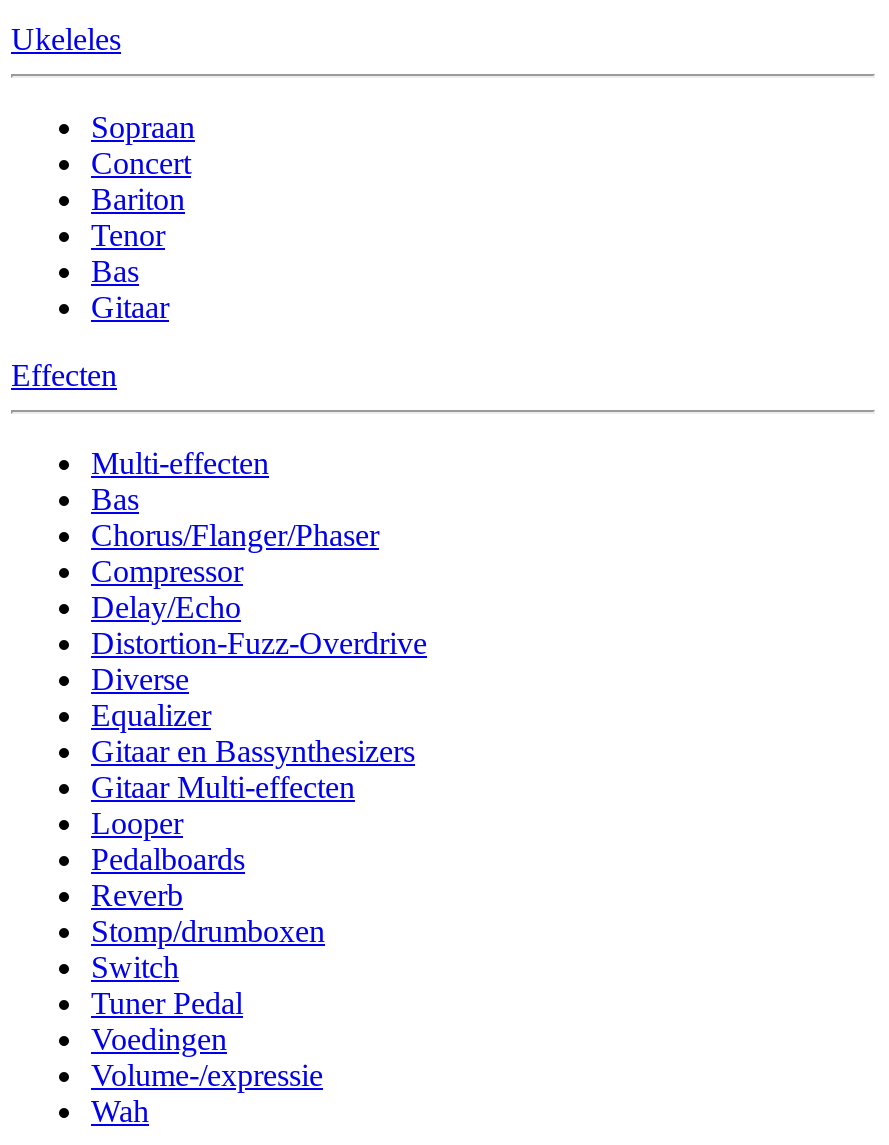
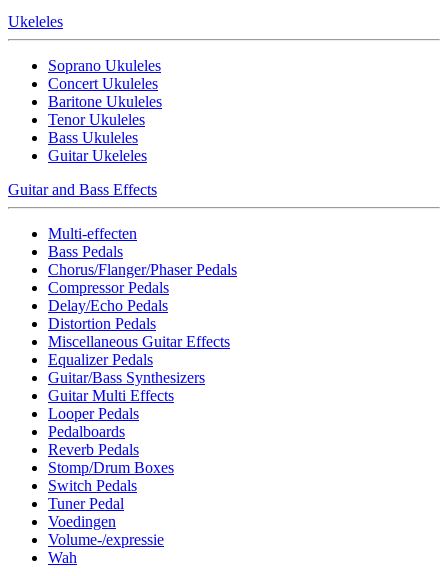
[91,110,195,324] Sopraan | Concert | Bariton | Tenor | Bas | Gitaar -> [48,57,162,164] Soprano Ukuleles | Concert Ukuleles | Baritone Ukuleles | Tenor Ukuleles | Bass Ukuleles | Guitar Ukeleles
[11,358,117,392] Effecten -> [8,181,157,198] Guitar and Bass Effects
[91,482,427,840] Bas | Chorus/Flanger/Phaser | Compressor | Delay/Echo | Distortion-Fuzz-Overdrive | Diverse | Equalizer | Gitaar en Bassynthesizers | Gitaar Multi-effecten | Looper -> [48,243,237,422] Bass Pedals | Chorus/Flanger/Phaser Pedals | Compressor Pedals | Delay/Echo Pedals | Distortion Pedals | Miscellaneous Guitar Effects | Equalizer Pedals | Guitar/Bass Synthesizers | Guitar Multi Effects | Looper Pedals
[91,878,325,984] Reverb | Stomp/drumboxen | Switch -> [48,441,174,494] Reverb Pedals | Stomp/Drum Boxes | Switch Pedals

